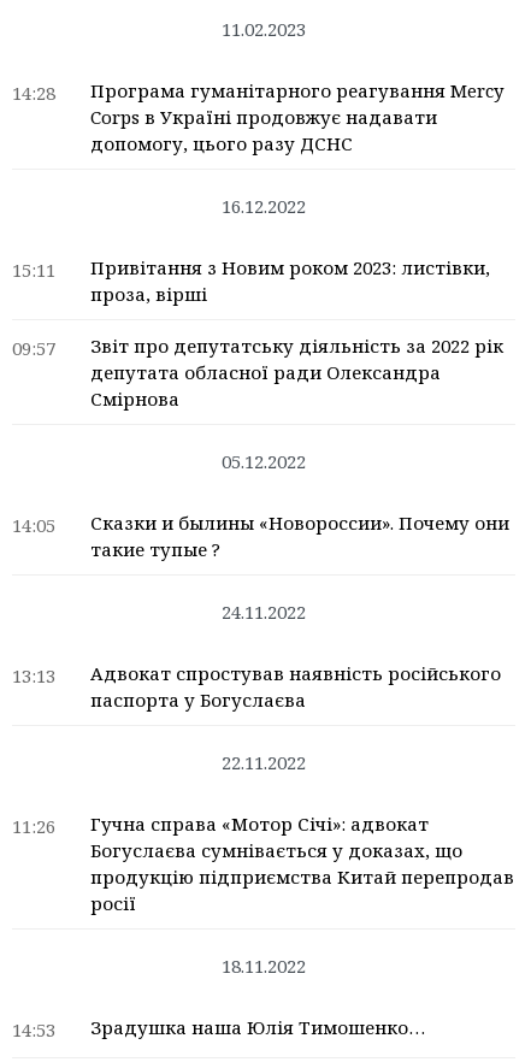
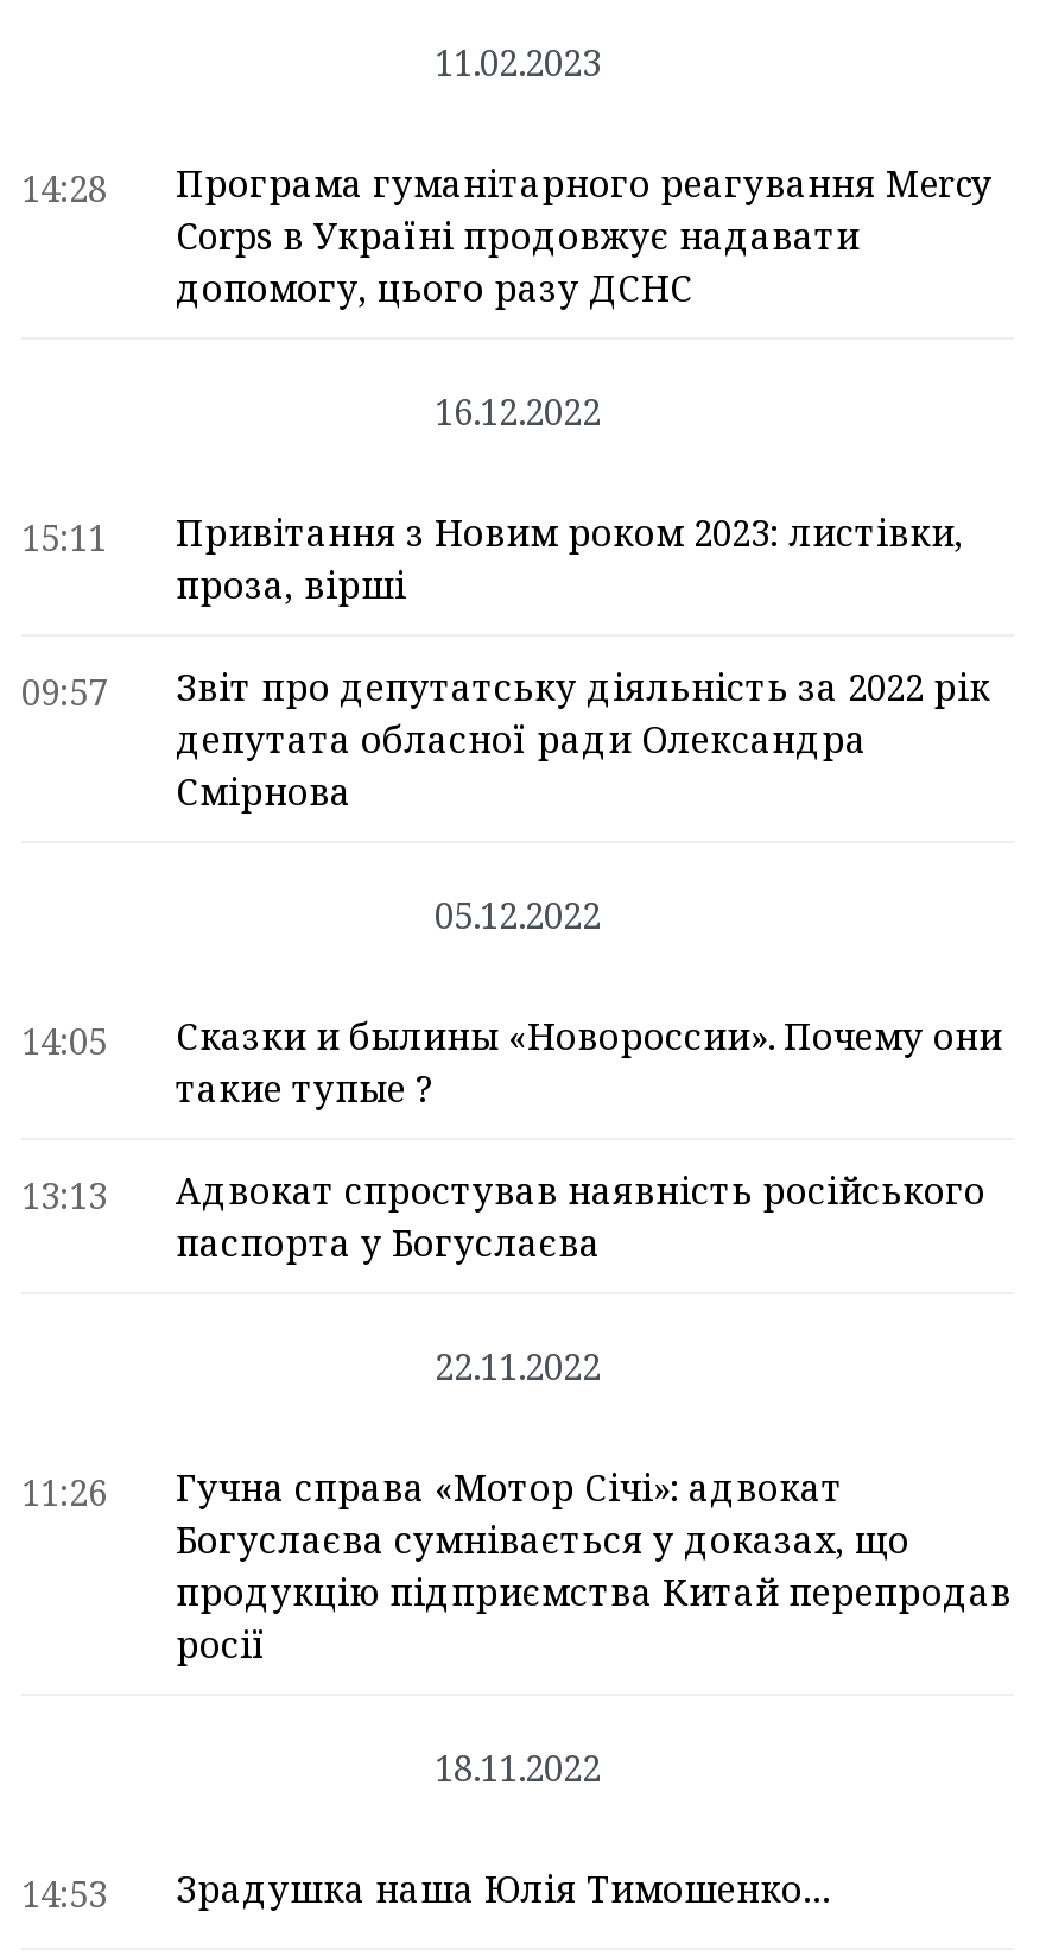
[222,600,306,624] 24.11.2022 -> none

